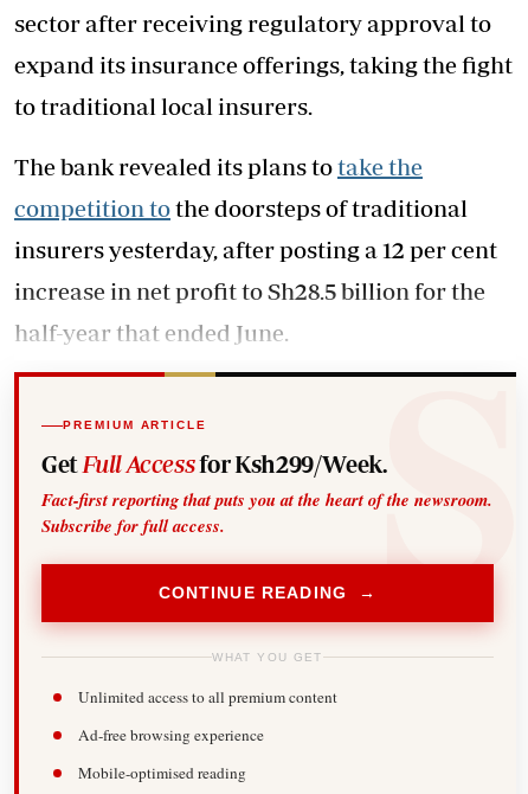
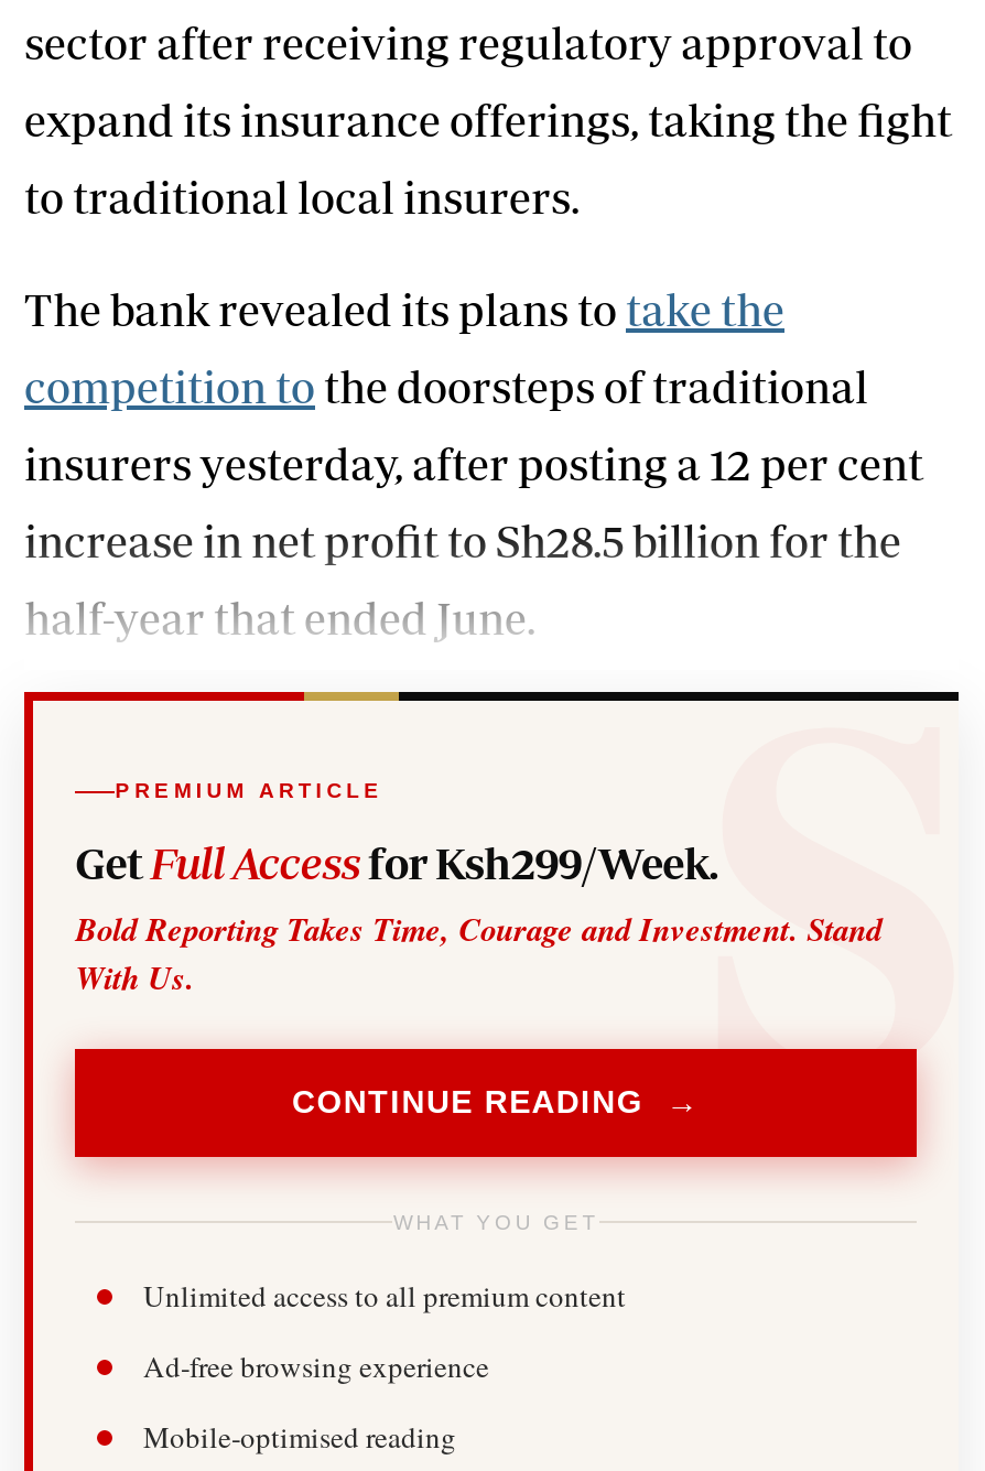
[42,487,493,538] Fact-first reporting that puts you at the heart of the newsroom. | Subscribe for full access. -> [75,905,882,1000] Bold Reporting Takes Time, Courage and Investment. Stand | With Us.

